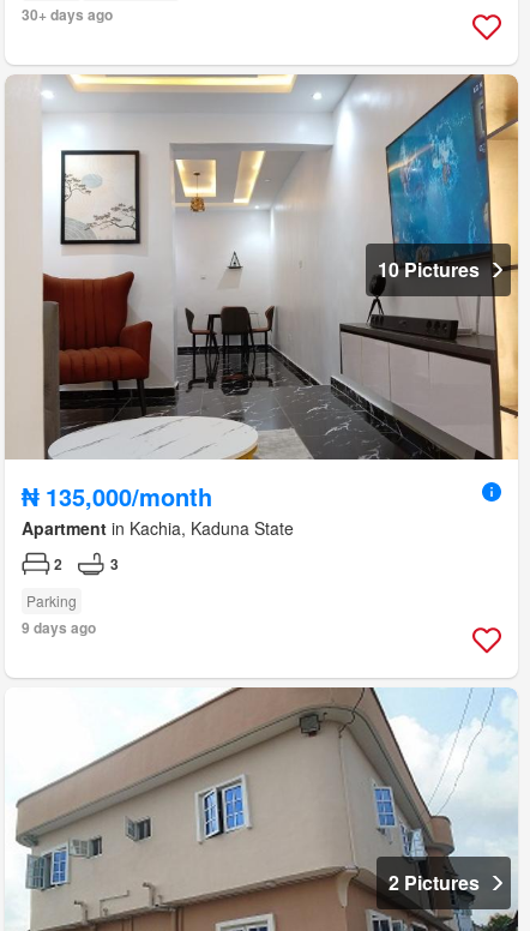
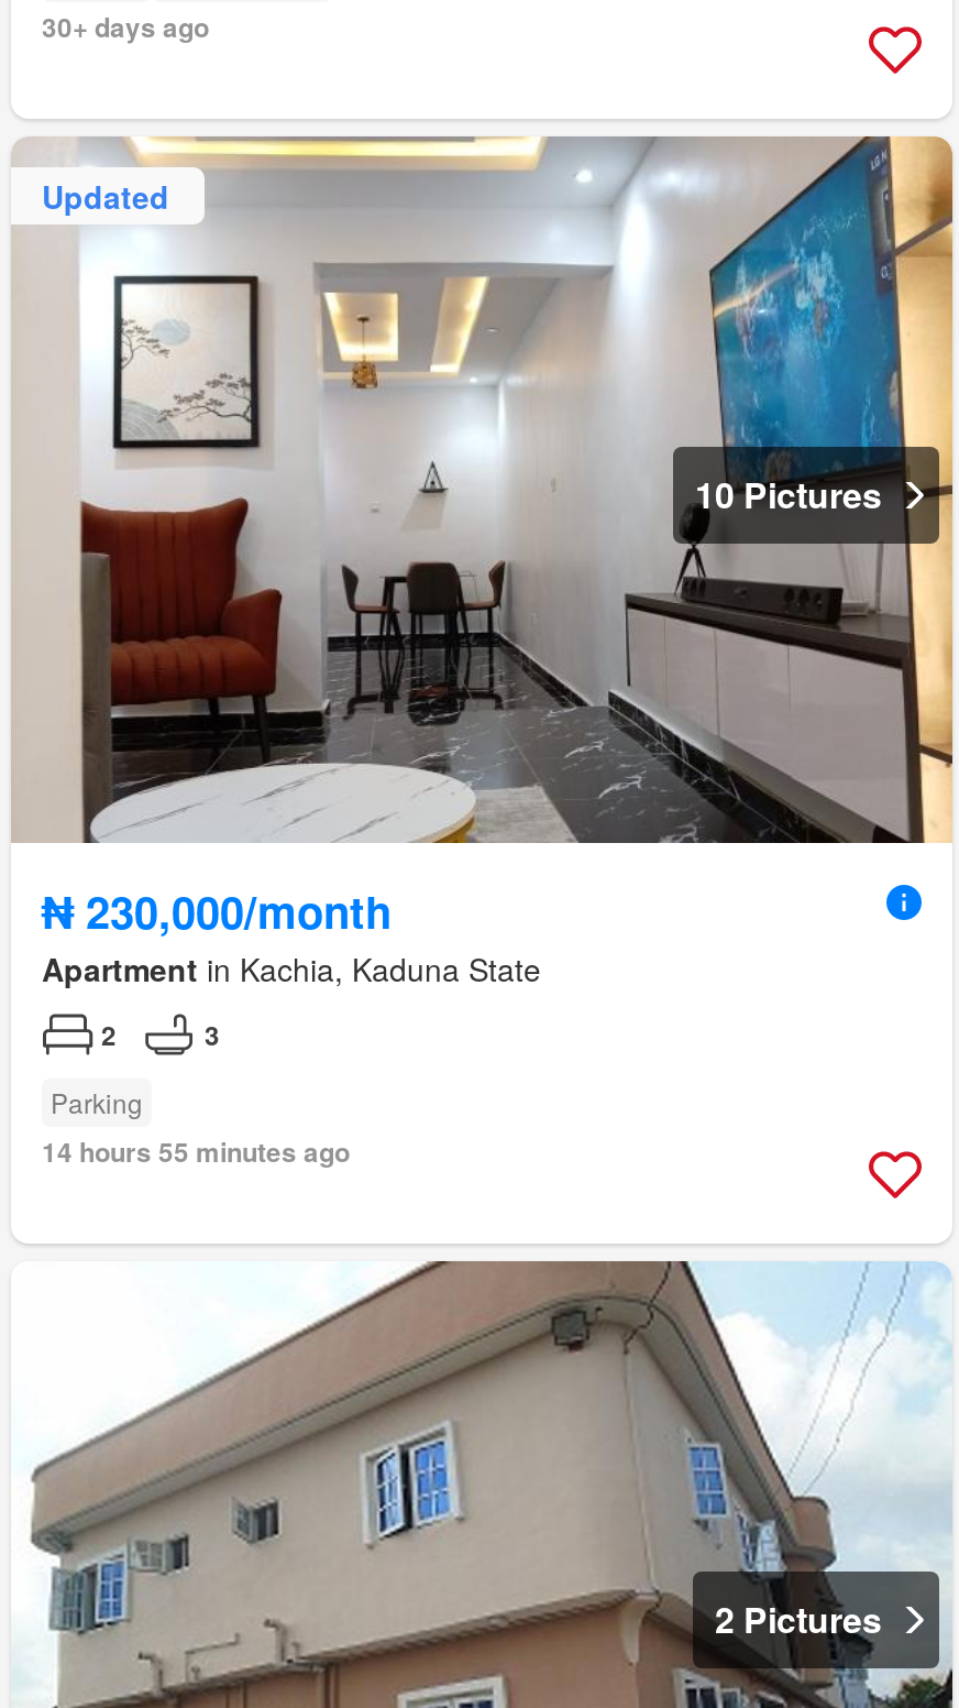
none -> [42,174,169,218] Updated
[22,479,212,514] ₦ 135,000/month -> [42,879,392,943] ₦ 230,000/month
[22,617,96,639] 9 days ago -> [42,1132,350,1172] 14 hours 55 minutes ago

